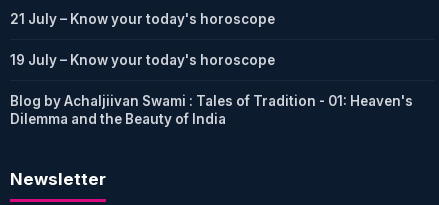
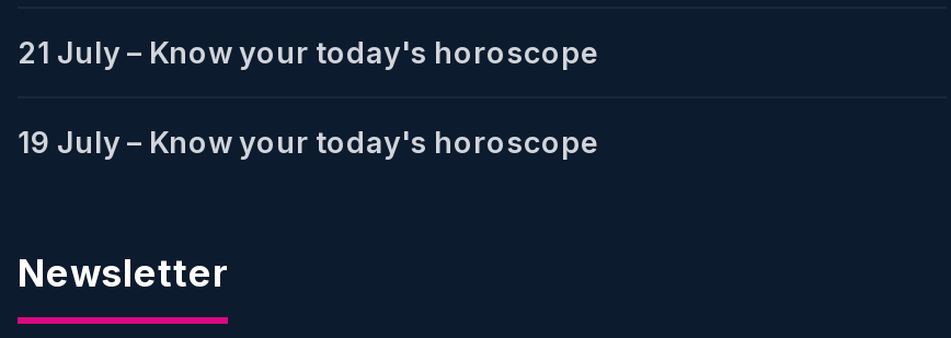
[10,93,413,127] Blog by Achaljiivan Swami : Tales of Tradition - 01: Heaven's | Dilemma and the Beauty of India -> none

